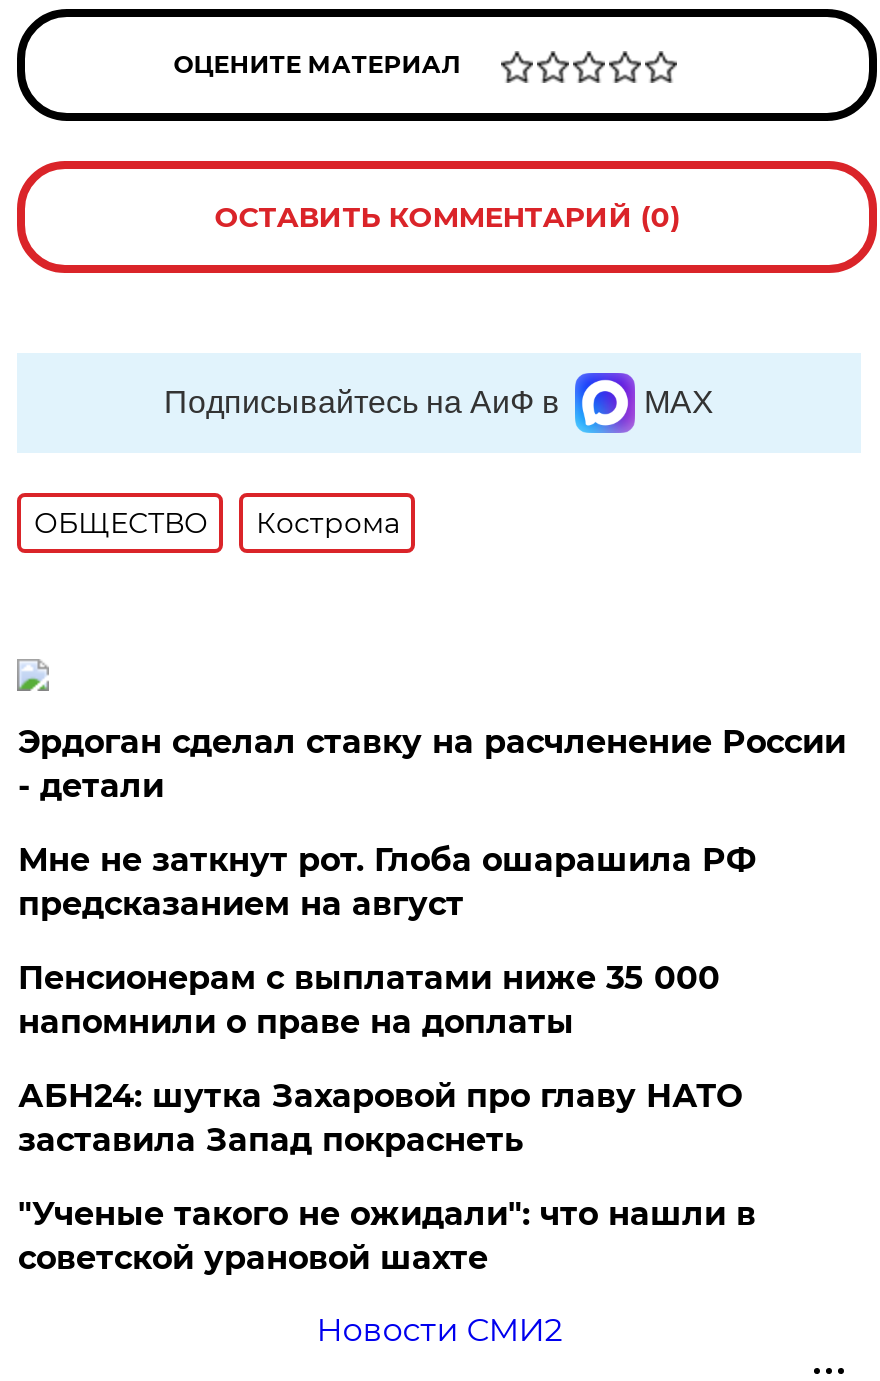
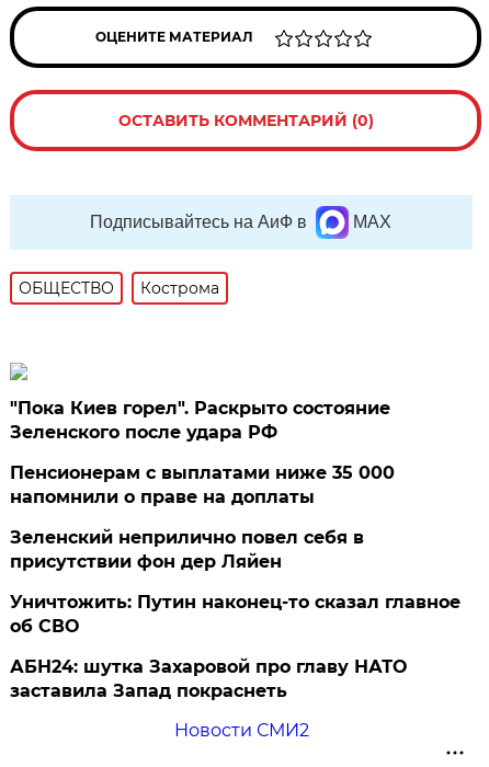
[18,723,846,923] Эрдоган сделал ставку на расчленение России | - детали | Мне не заткнут рот. Глоба ошарашила РФ | предсказанием на август -> [10,398,391,443] "Пока Киев горел". Раскрыто состояние | Зеленского после удара РФ
moved [18,959,720,1041] -> [10,462,395,507]: Пенсионерам с выплатами ниже 35 000 | напомнили о праве на доплаты
none -> [10,527,461,637] Зеленский неприлично повел cебя в | присутствии фон дер Ляйен | Уничтожить: Путин наконец-то сказал главное | об СВО
moved [18,1077,742,1159] -> [10,656,407,701]: АБН24: шутка Захаровой про главу НАТО | заставила Запад покраснеть
[18,1195,756,1277] "Ученые такого не ожидали": что нашли в | советской урановой шахте -> none

